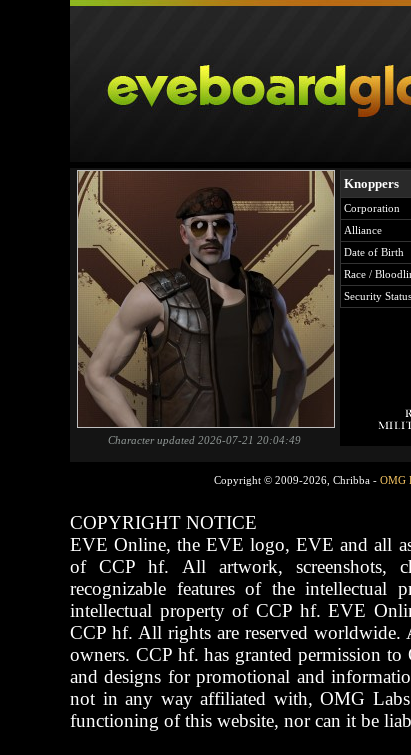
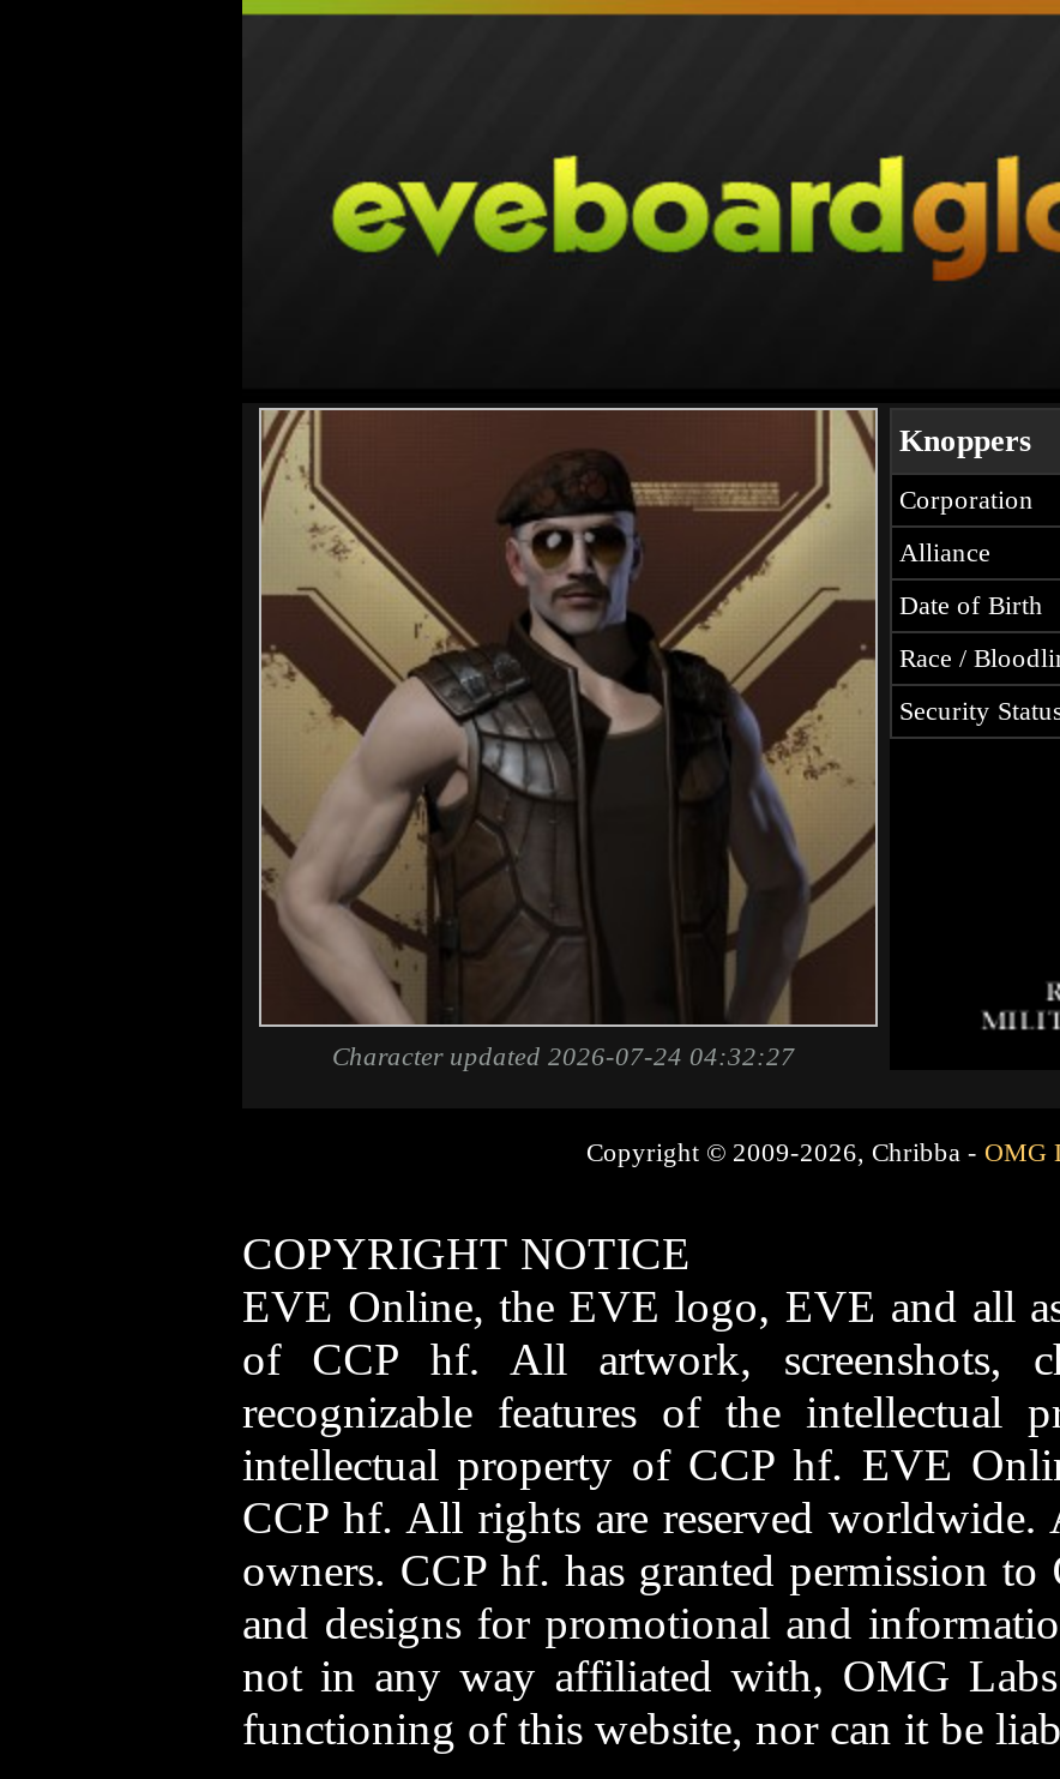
[107,434,300,446] Character updated 2026-07-21 20:04:49 -> [332,1041,795,1070] Character updated 2026-07-24 04:32:27

